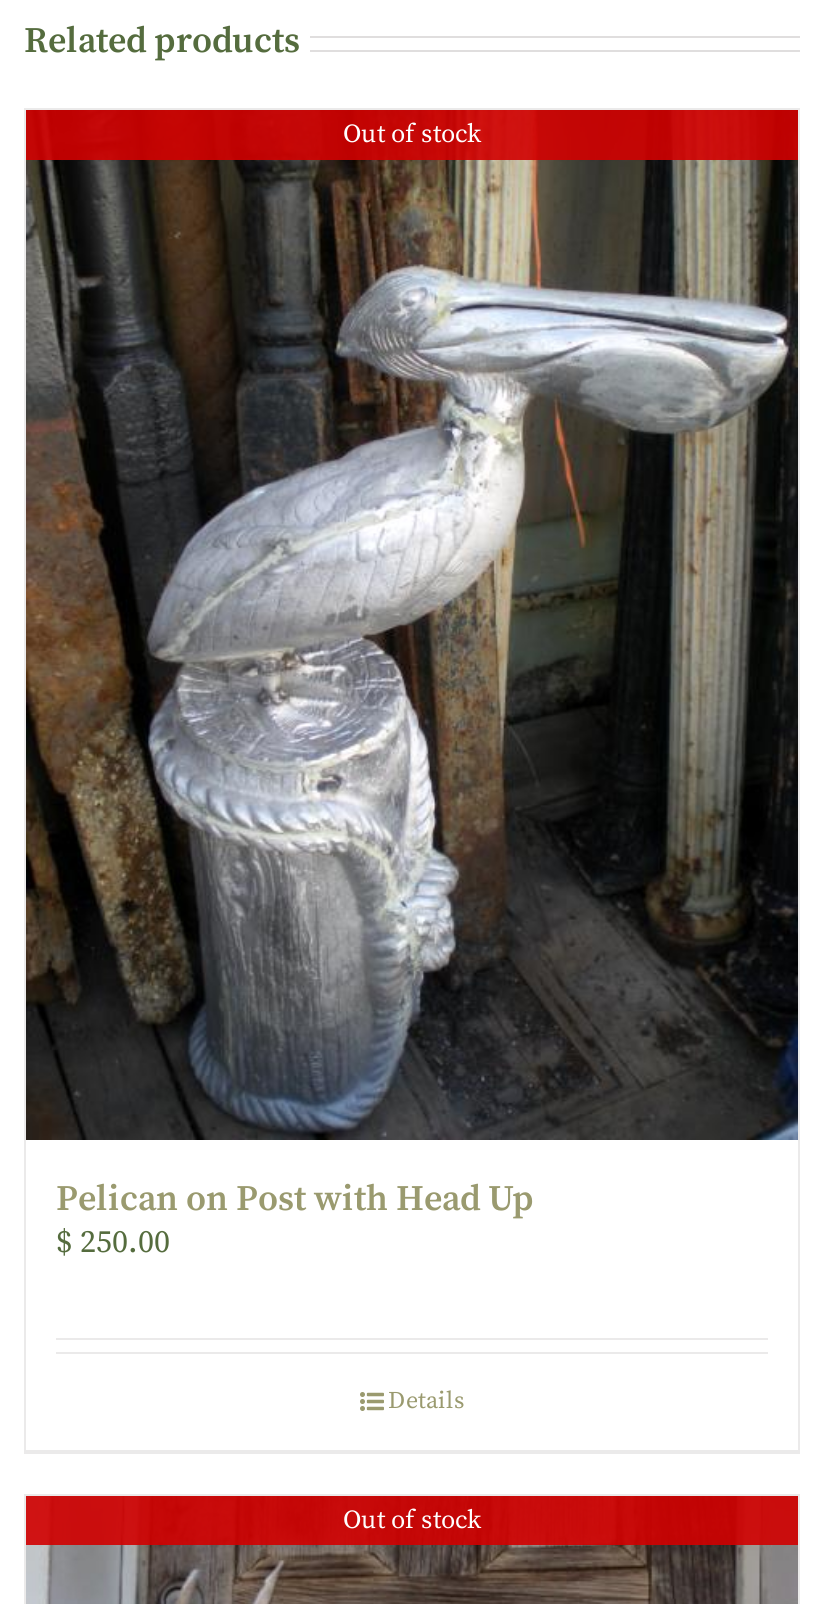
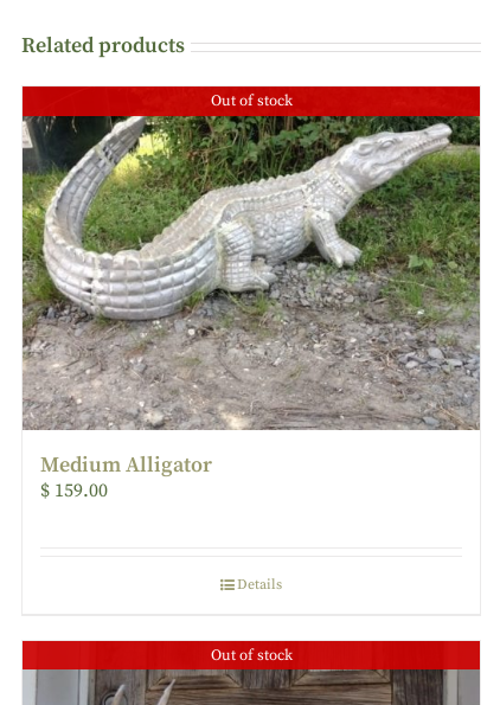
[24,158,800,1262] [image] | Pelican on Post with Head Up | $250.00 -> [23,115,481,502] [image] | Medium Alligator | $159.00

